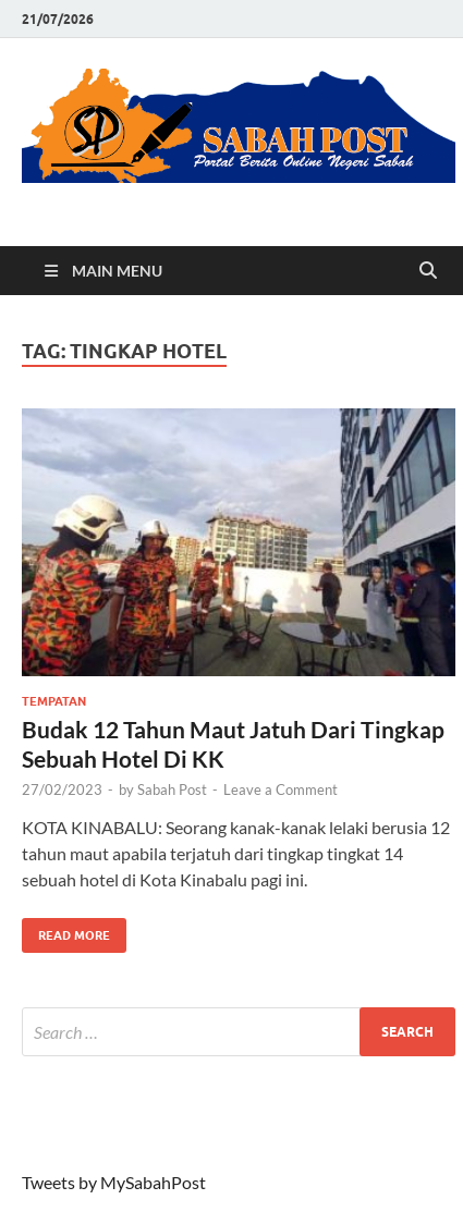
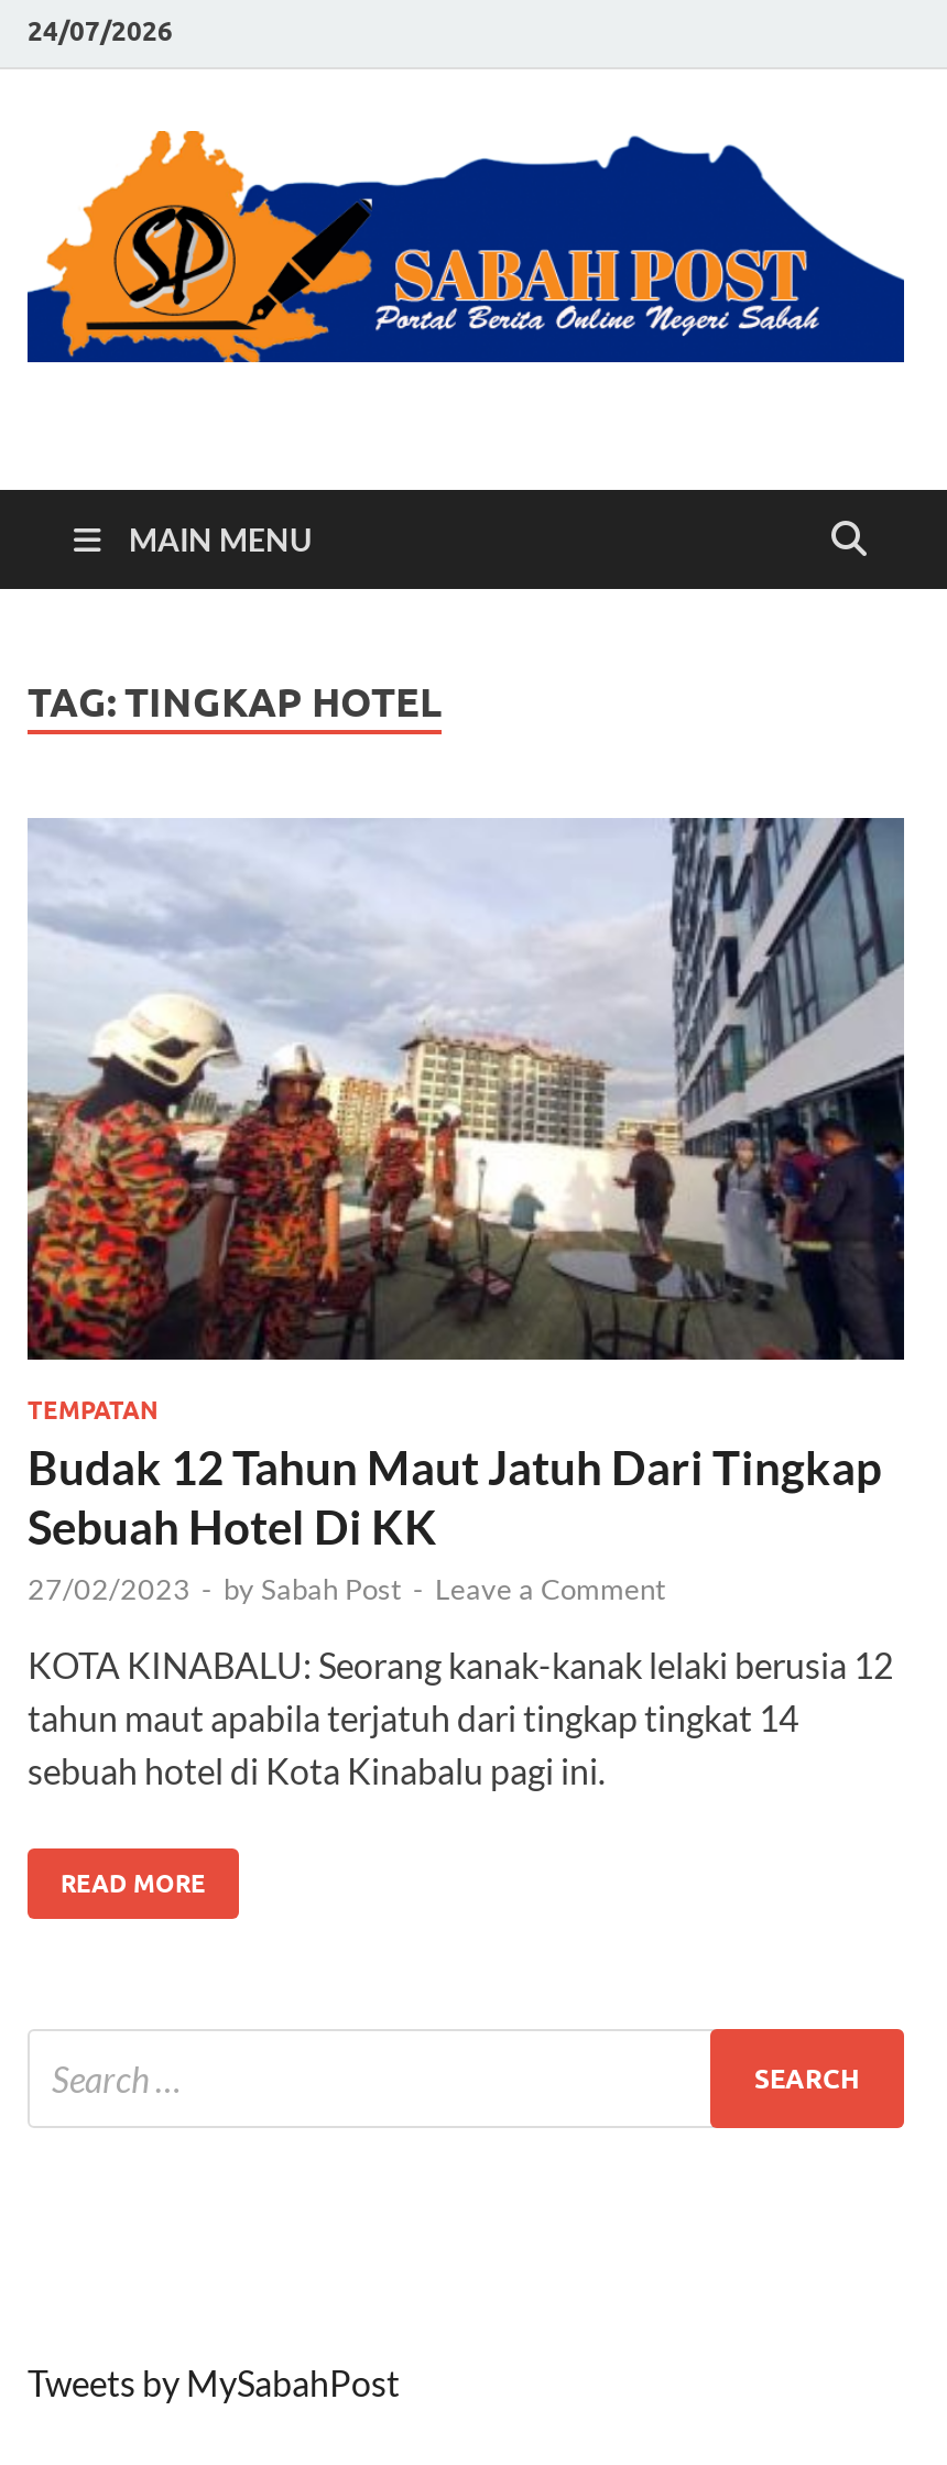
[22,10,94,27] 21/07/2026 -> [28,13,173,46] 24/07/2026

